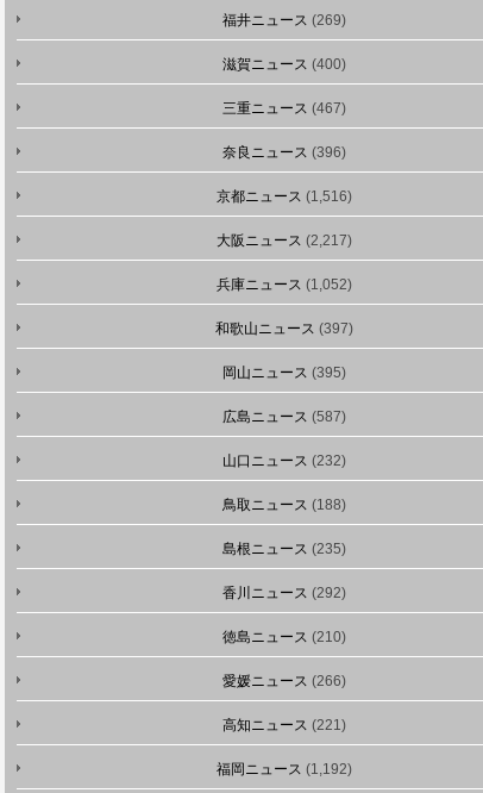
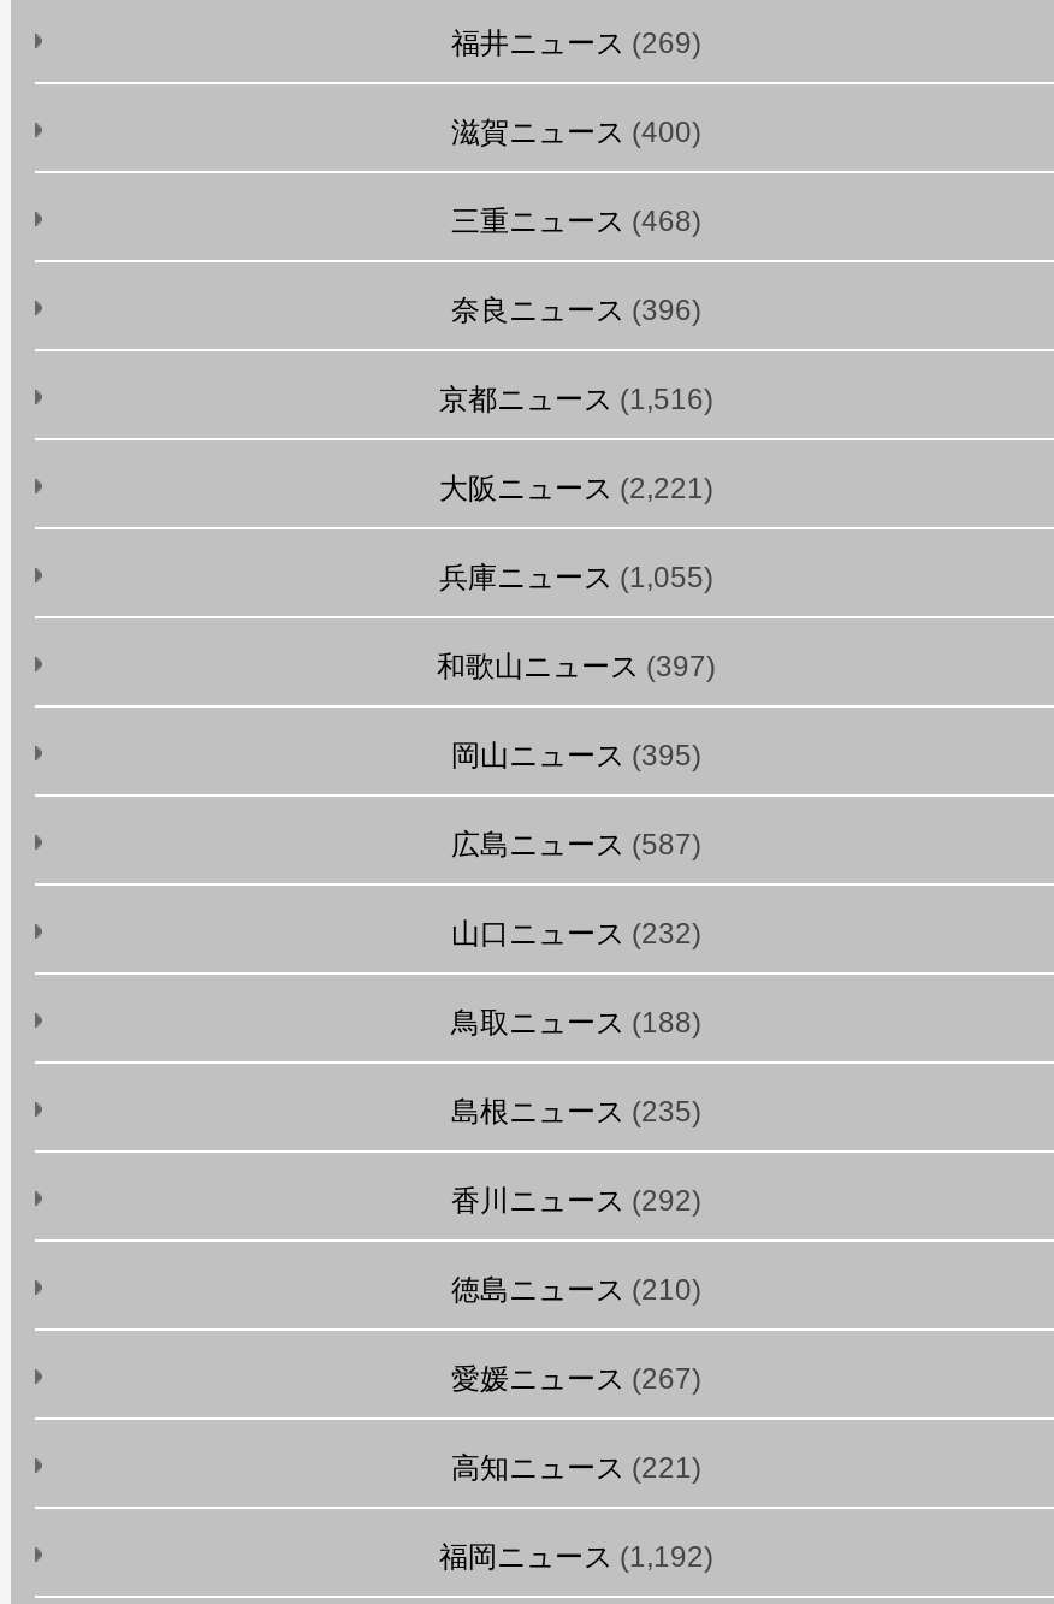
[222,100,346,117] 三重ニュース(467) -> [451,205,701,238] 三重ニュース(468)
[217,232,352,249] 大阪ニュース(2,217) -> [439,472,713,505] 大阪ニュース(2,221)
[217,276,352,293] 兵庫ニュース(1,052) -> [439,561,713,594] 兵庫ニュース(1,055)
[222,673,346,689] 愛媛ニュース(266) -> [451,1362,701,1396] 愛媛ニュース(267)

